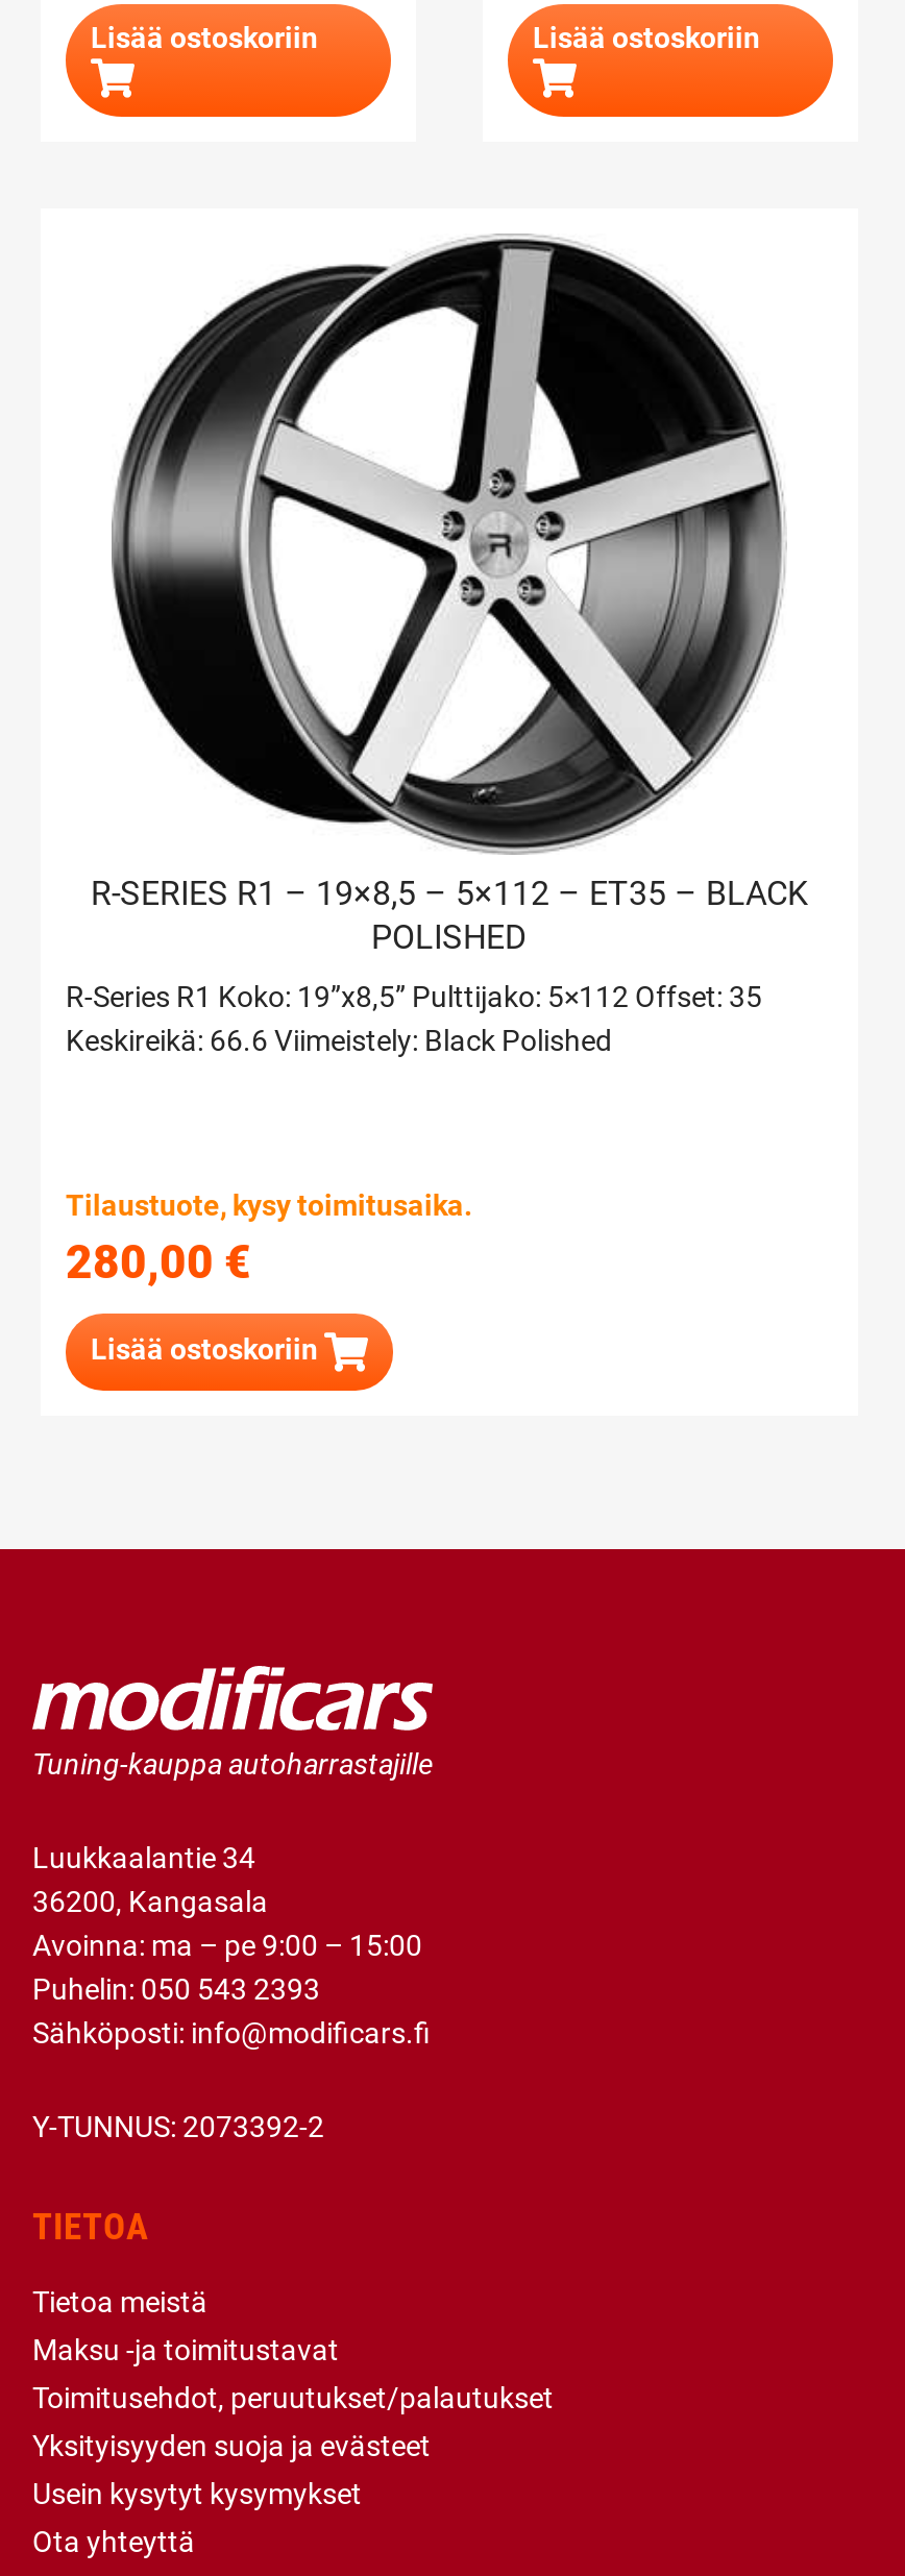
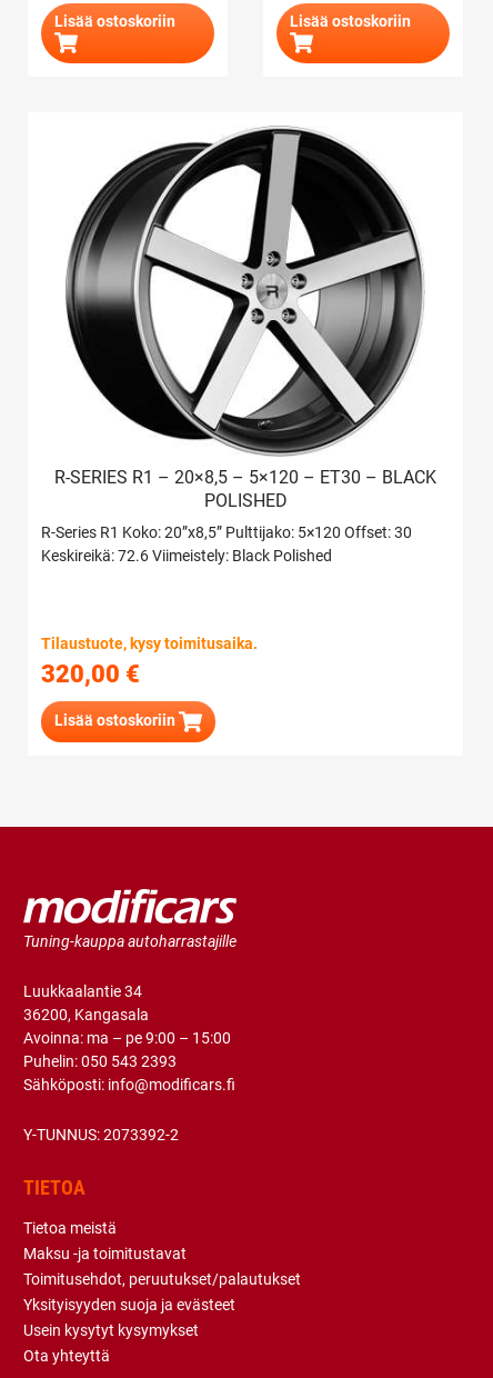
[91,874,808,914] R-SERIES R1 – 19×8,5 – 5×112 – ET35 – BLACK -> [54,467,436,488] R-SERIES R1 – 20×8,5 – 5×120 – ET30 – BLACK
[66,981,762,1014] R-Series R1 Koko: 19”x8,5” Pulttijako: 5×112 Offset: 35 -> [41,524,412,542] R-Series R1 Koko: 20”x8,5” Pulttijako: 5×120 Offset: 30
[66,1025,612,1058] Keskireikä: 66.6 Viimeistely: Black Polished -> [41,547,332,565] Keskireikä: 72.6 Viimeistely: Black Polished
[66,1237,251,1289] 280,00 € -> [41,661,140,688] 320,00 €

